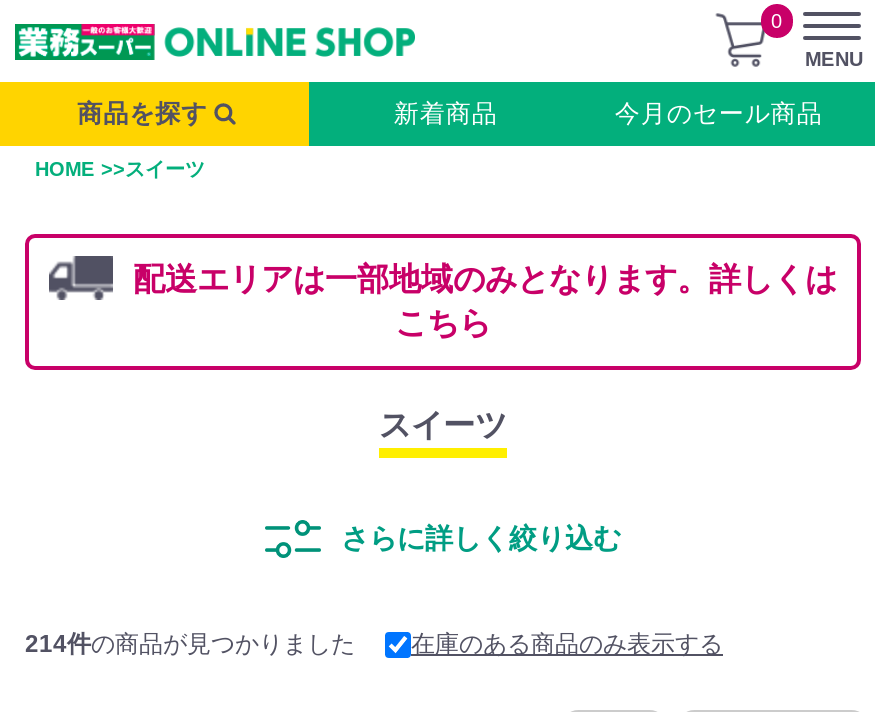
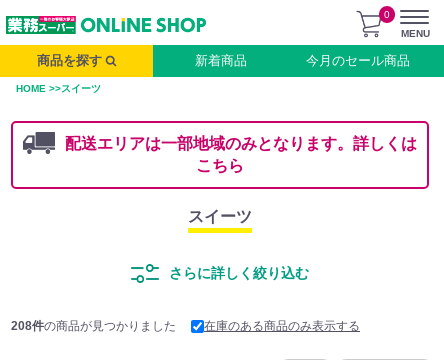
[25,630,355,658] 214件の商品が見つかりました -> [11,319,176,333] 208件の商品が見つかりました

